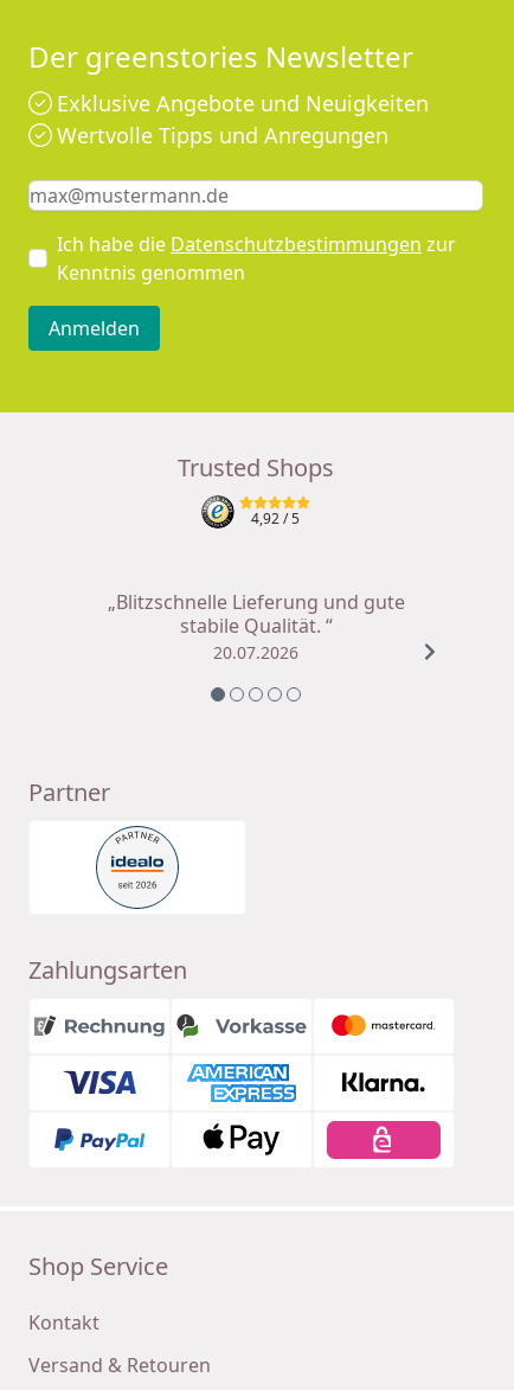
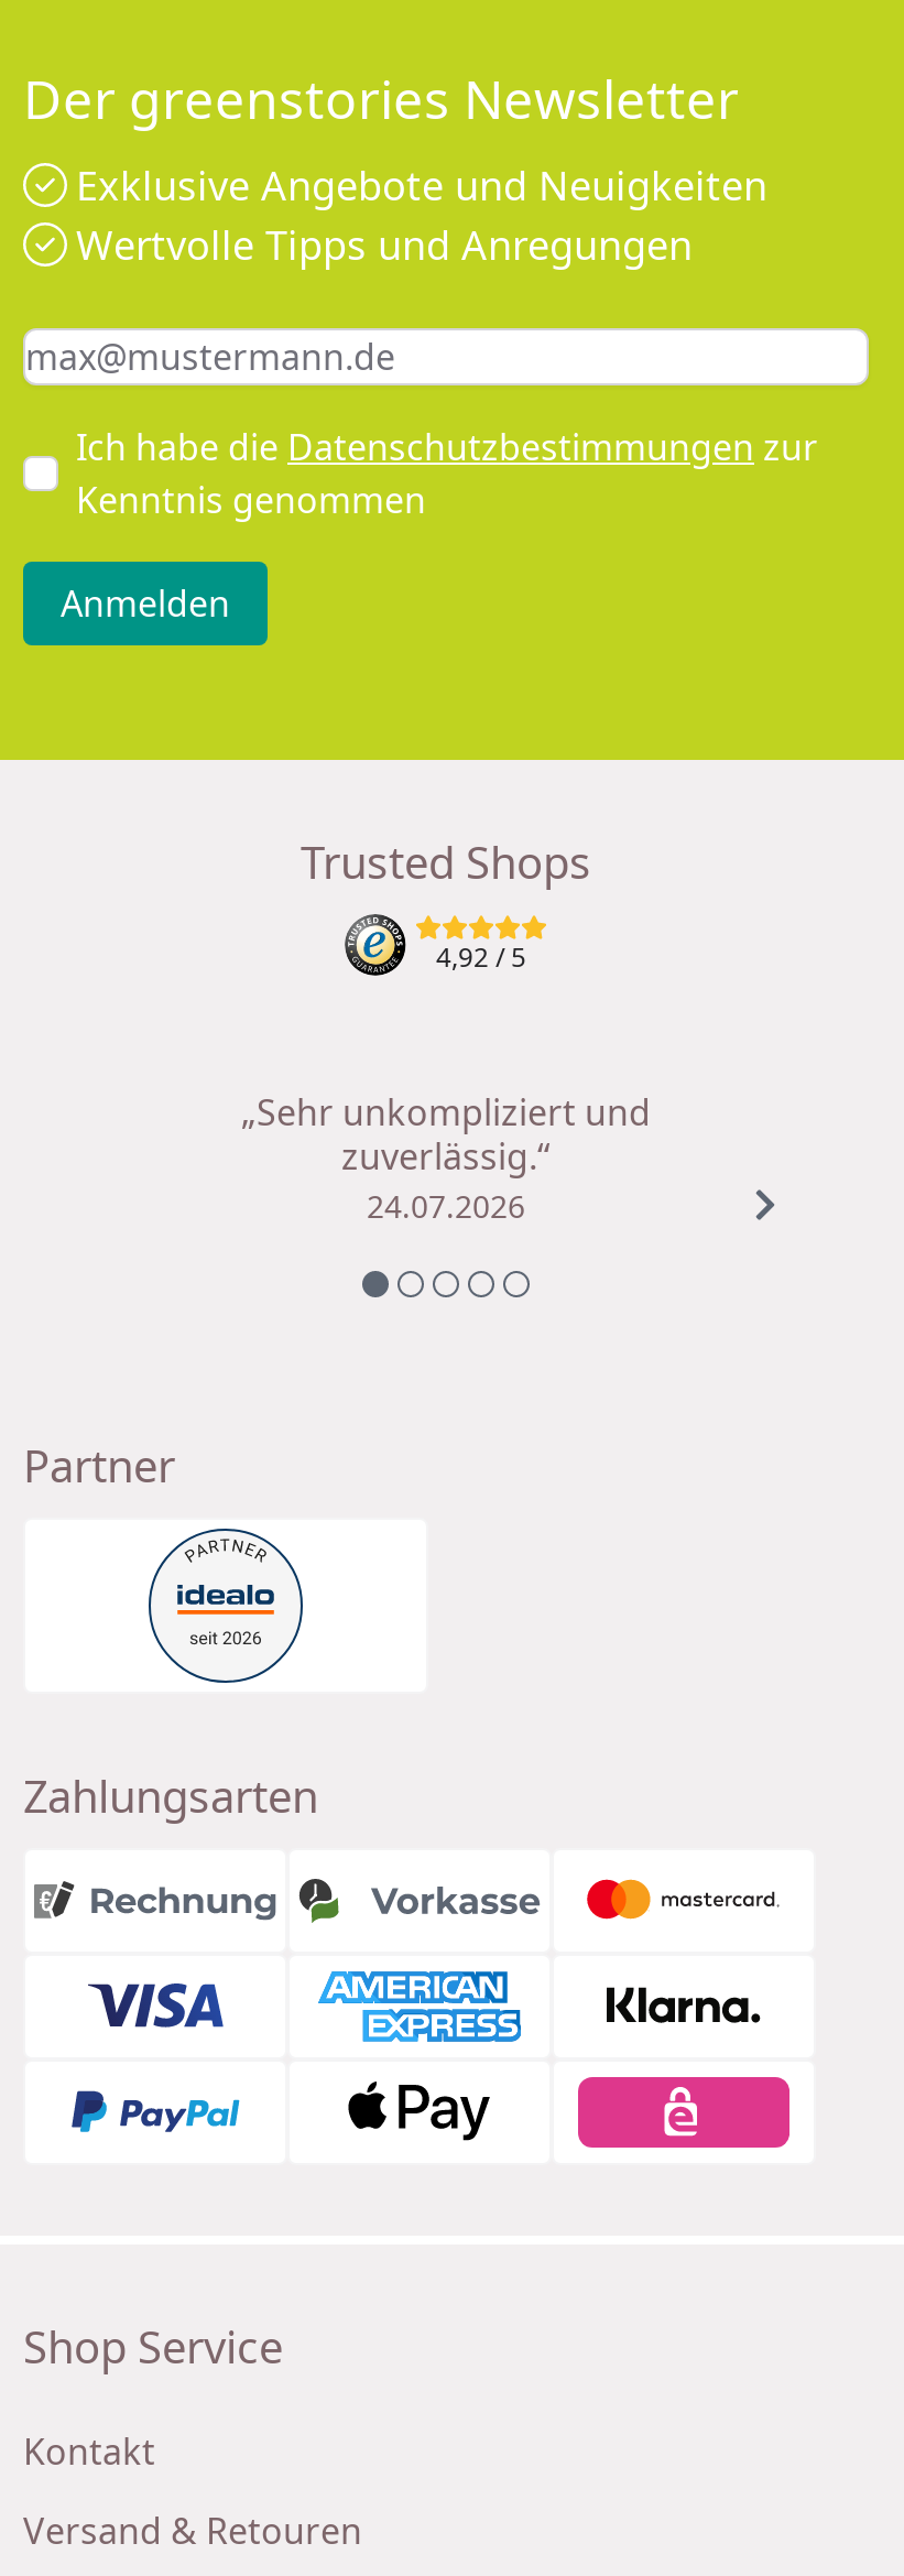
[107,589,404,663] „Blitzschnelle Lieferung und gute | stabile Qualität. “ | 20.07.2026 -> [241,1087,651,1226] „Sehr unkompliziert und | zuverlässig.“ | 24.07.2026

